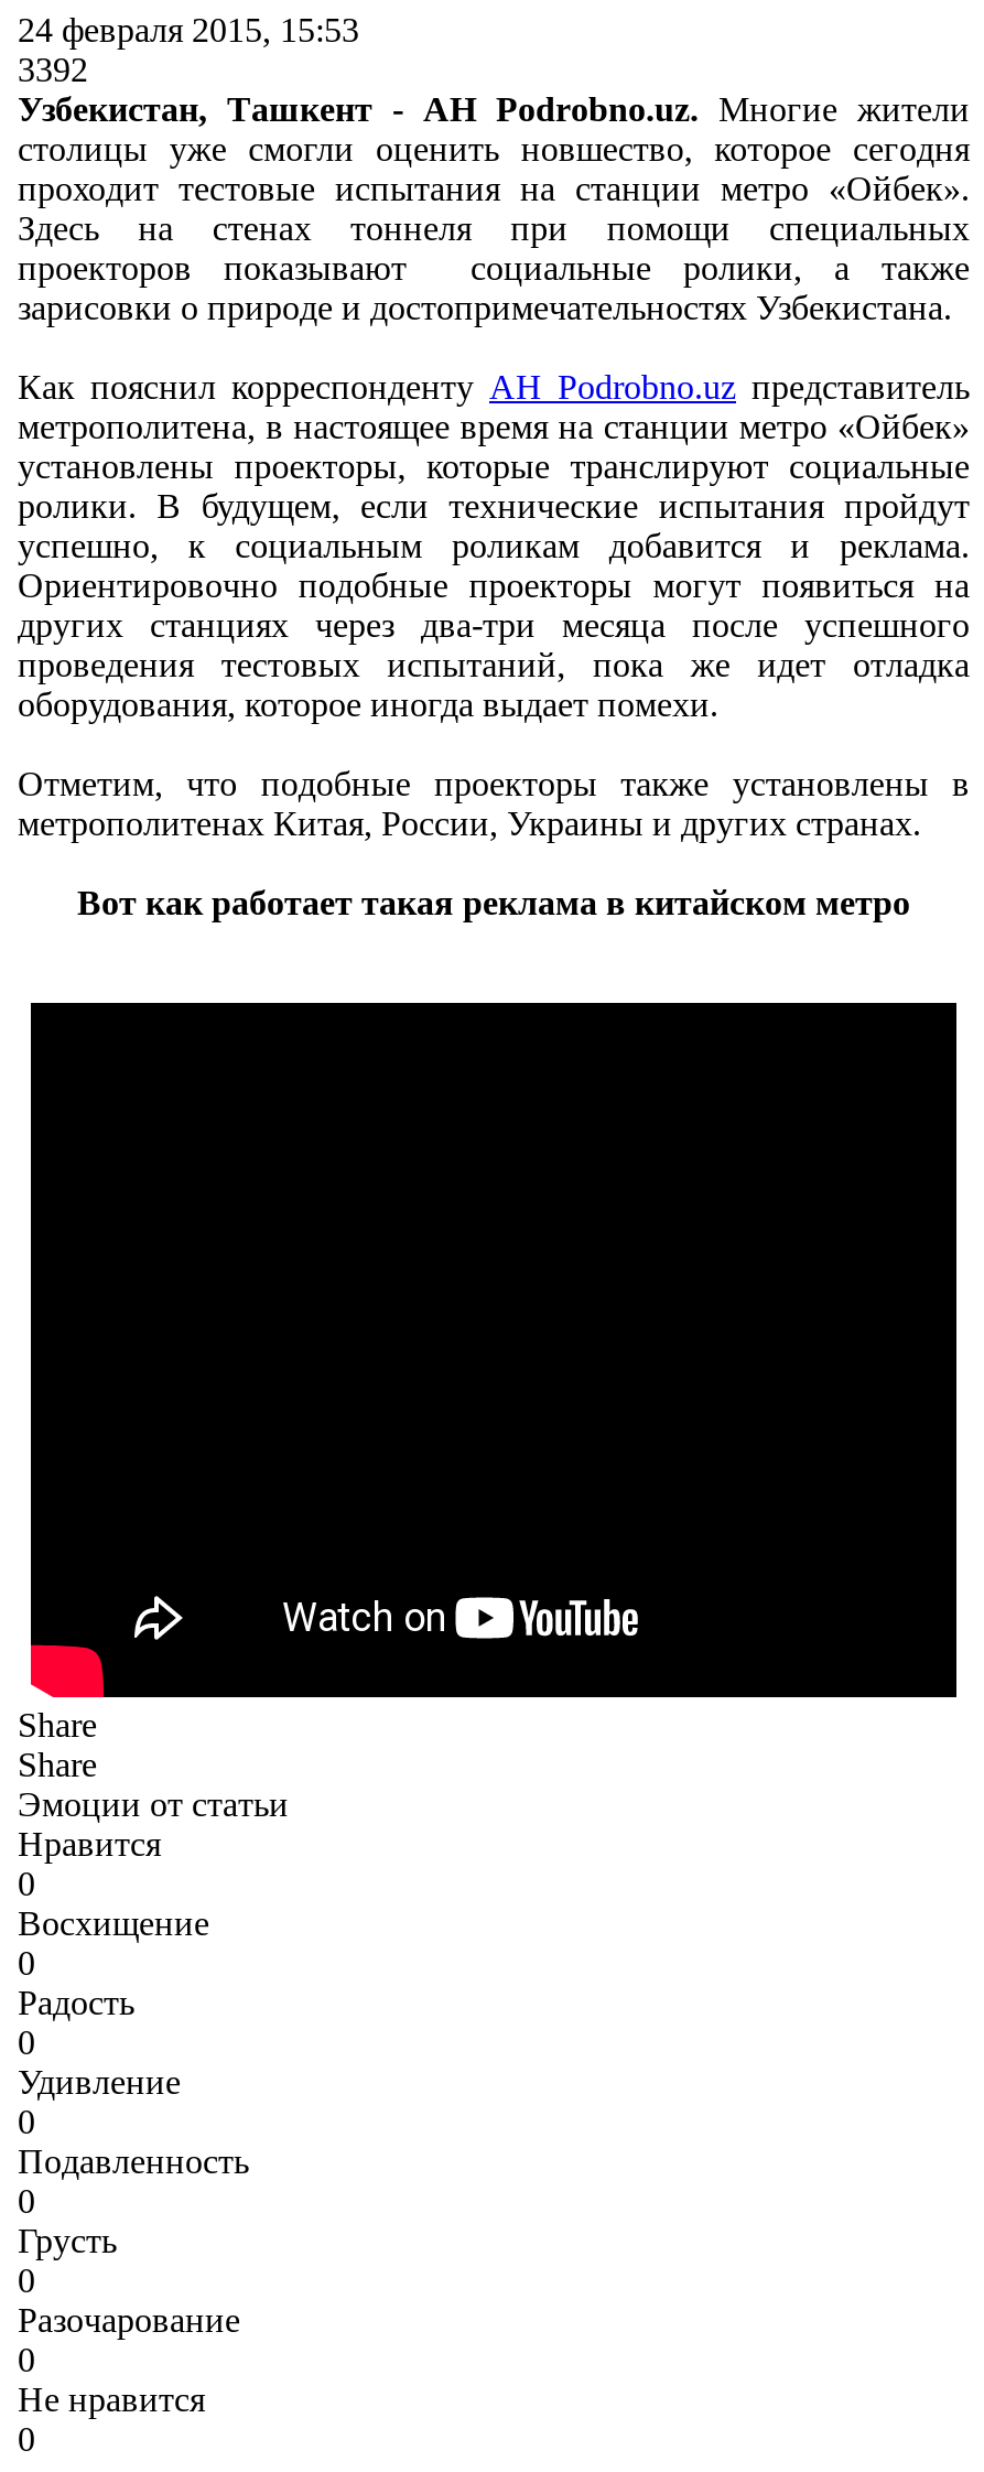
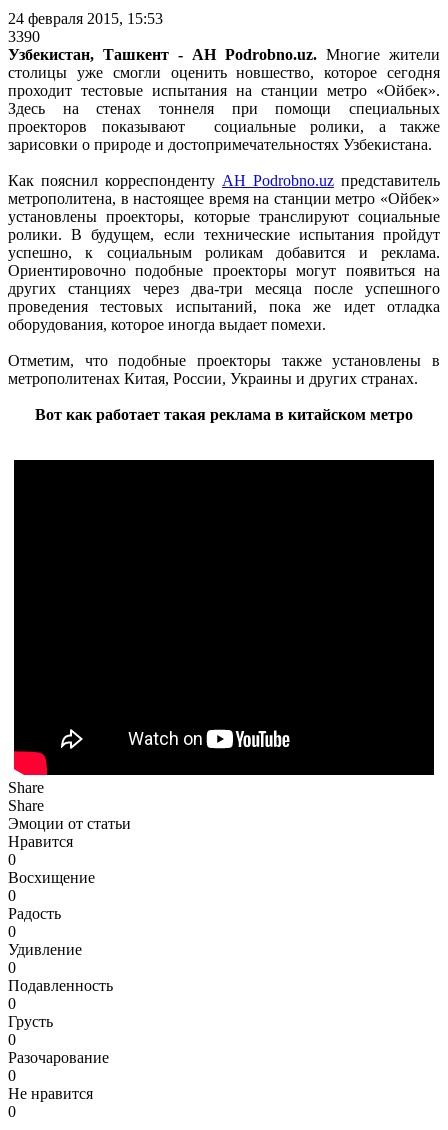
[18,50,88,88] 3392 -> [8,28,40,45] 3390

